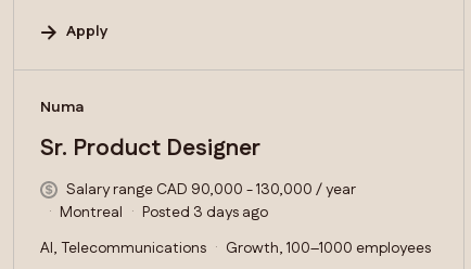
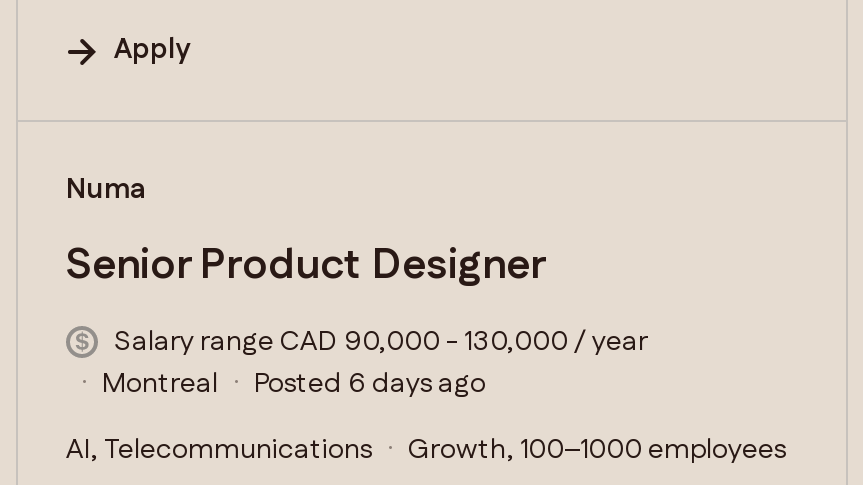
[40,132,260,165] Sr. Product Designer -> [66,236,546,296] Senior Product Designer
[142,202,268,223] Posted 3 days ago -> [254,364,486,404] Posted 6 days ago

